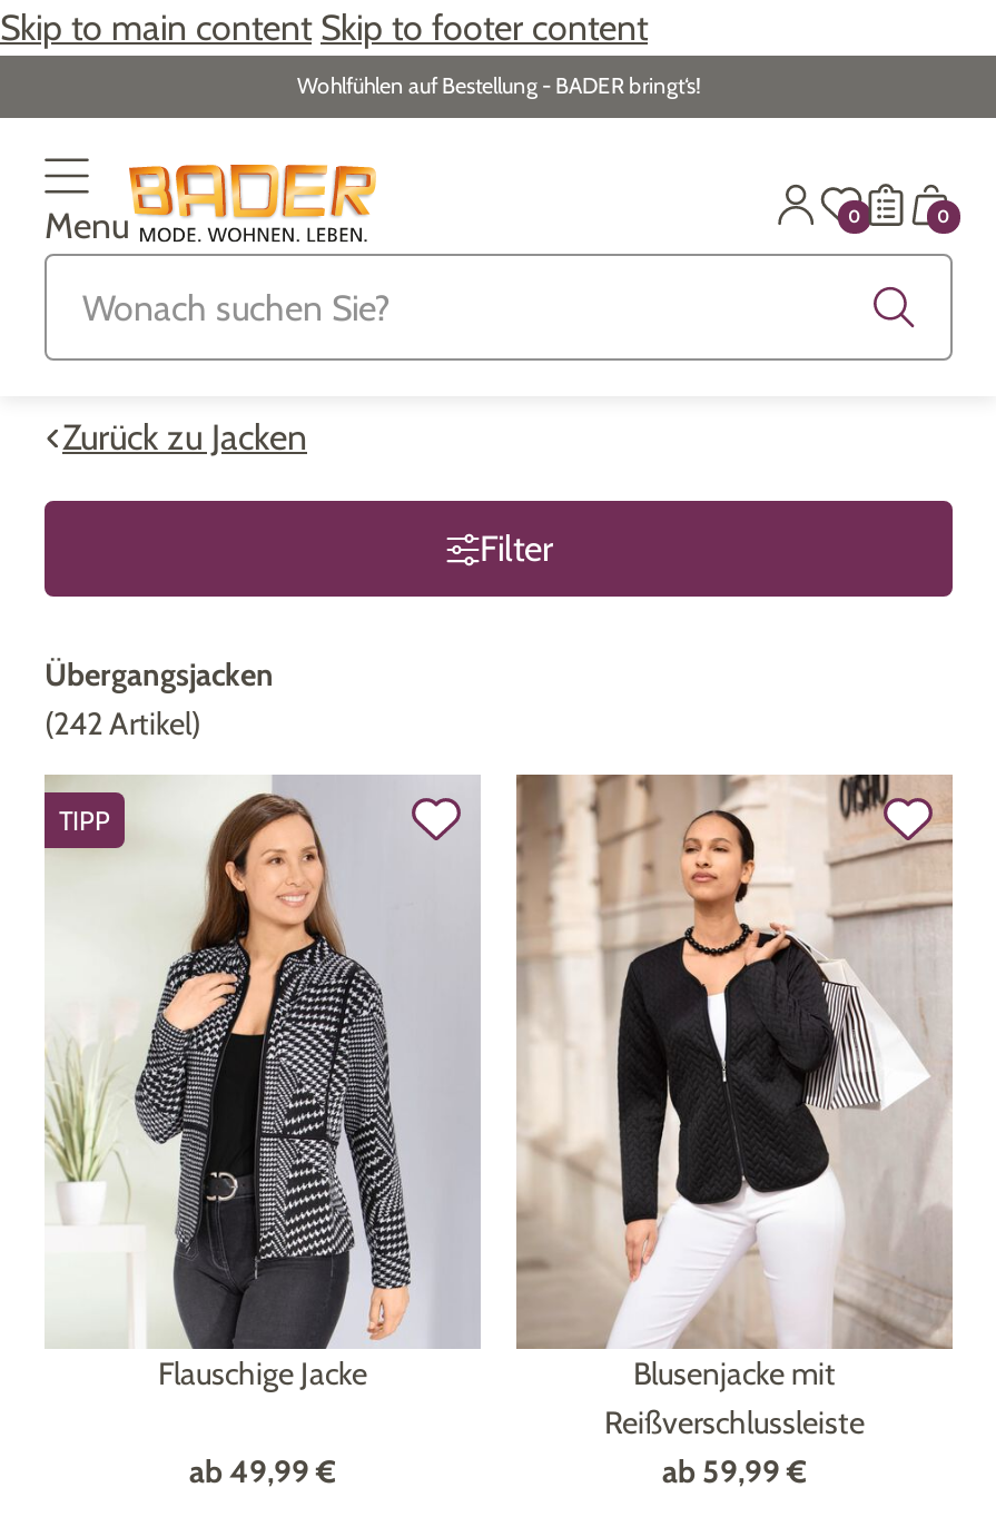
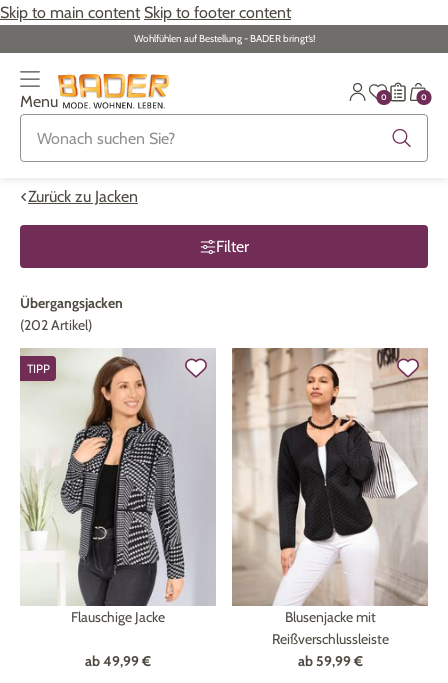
[45,703,200,743] (242 Artikel) -> [20,316,92,334] (202 Artikel)

